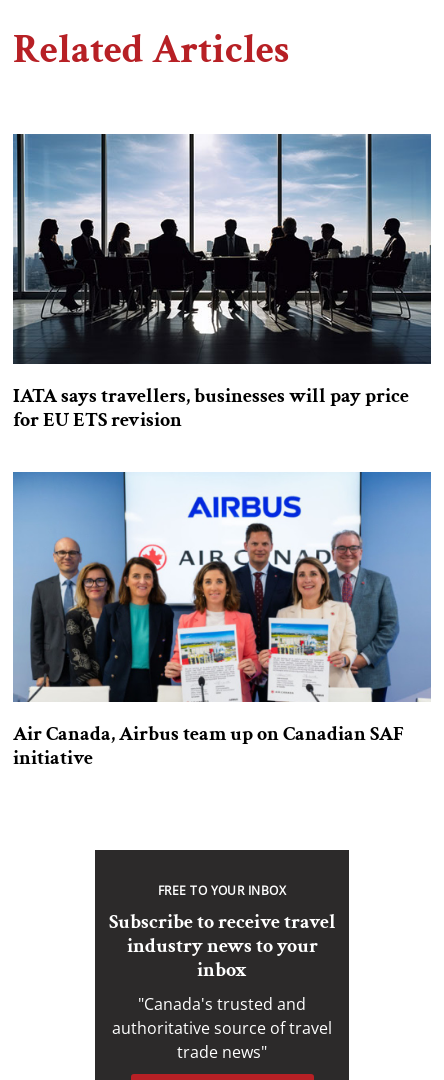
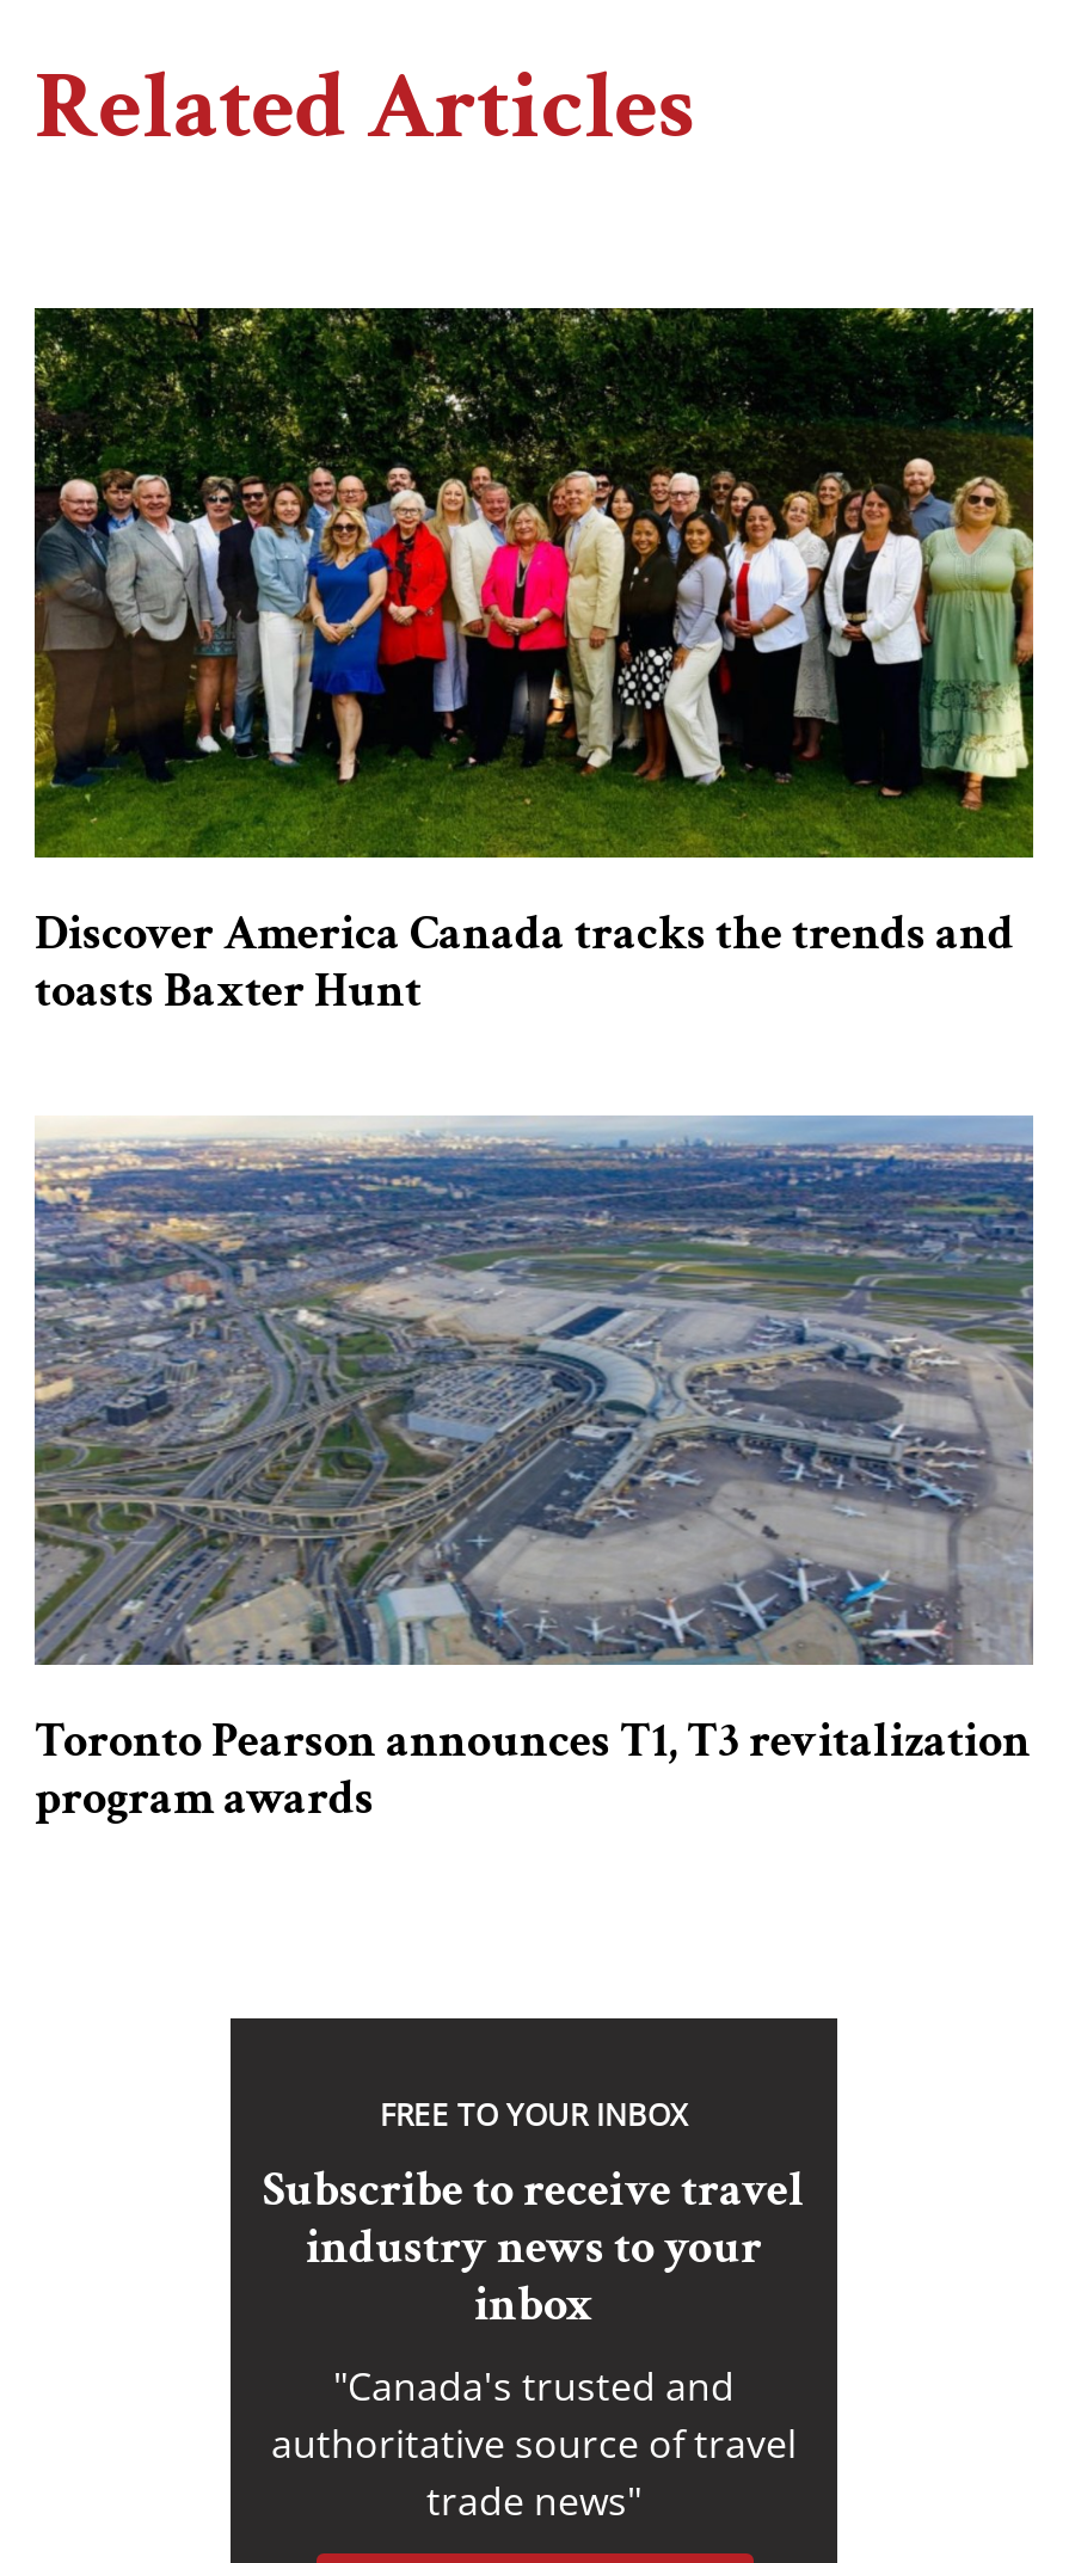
[12,133,432,433] [image] | IATA says travellers, businesses will pay price | for EU ETS revision -> [32,306,1036,1022] [image] | Discover America Canada tracks the trends and | toasts Baxter Hunt
[12,471,431,771] [image] | Air Canada, Airbus team up on Canadian SAF | initiative -> [32,1115,1036,1829] [image] | Toronto Pearson announces T1, T3 revitalization | program awards

